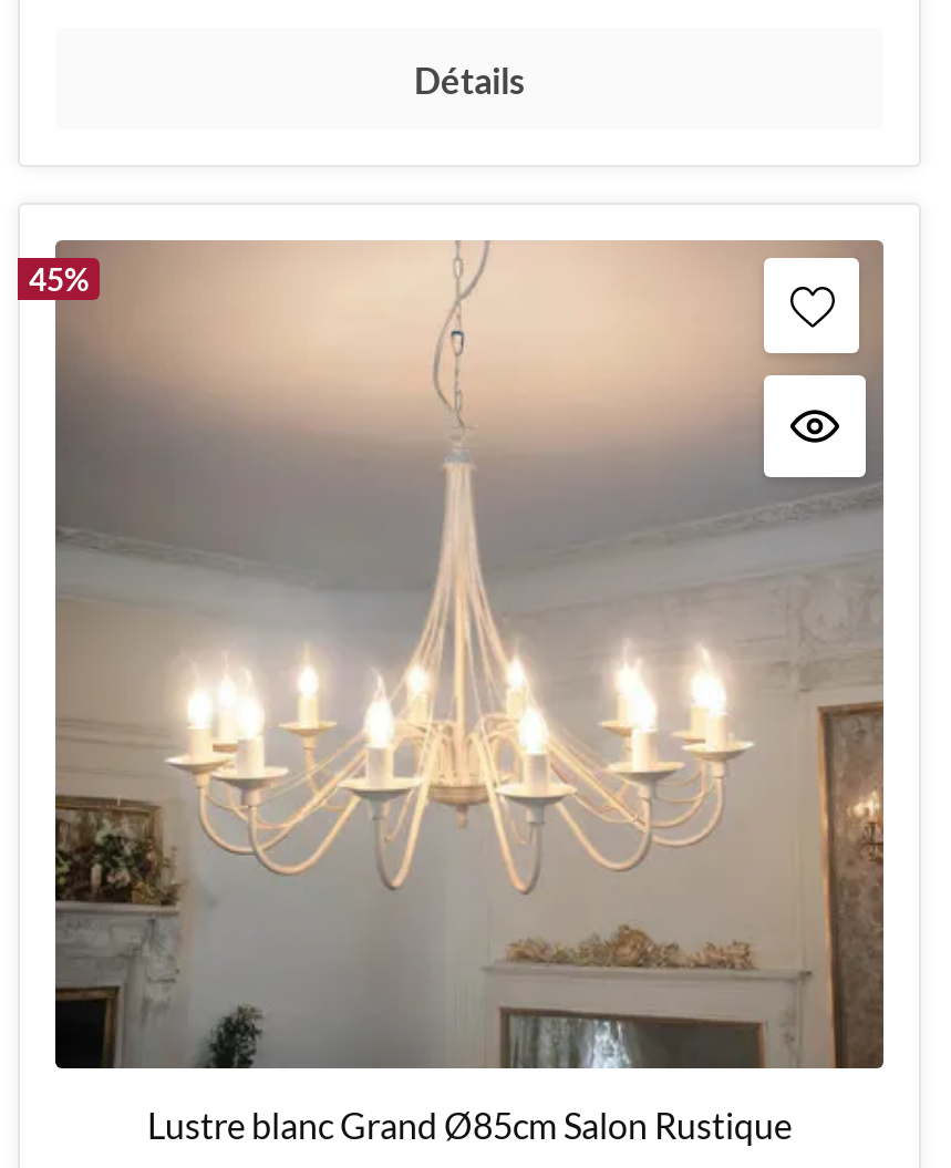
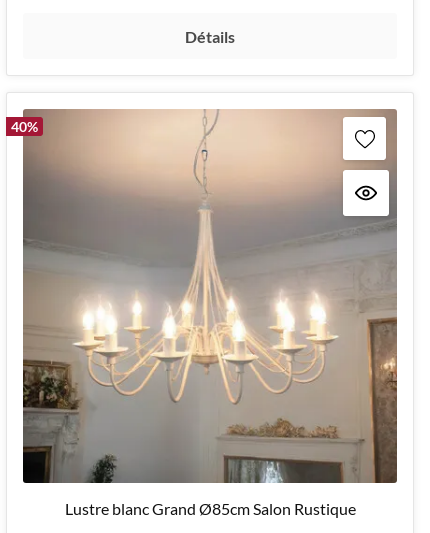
[29,261,89,299] 45% -> [11,118,38,135] 40%

